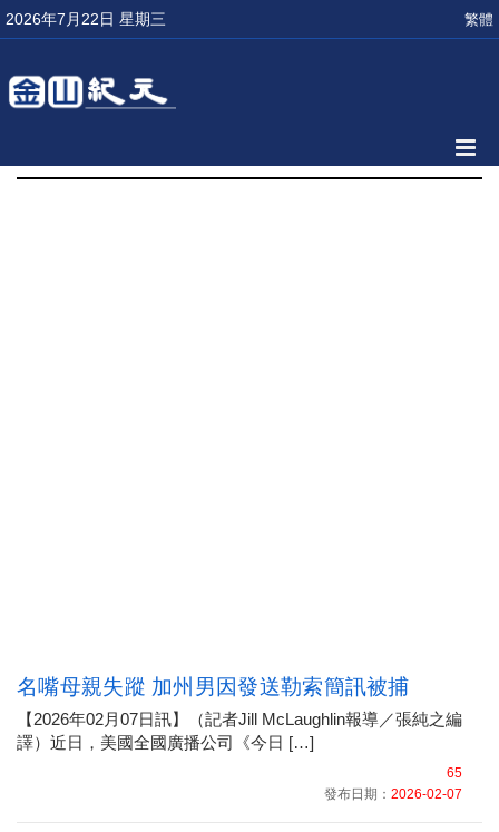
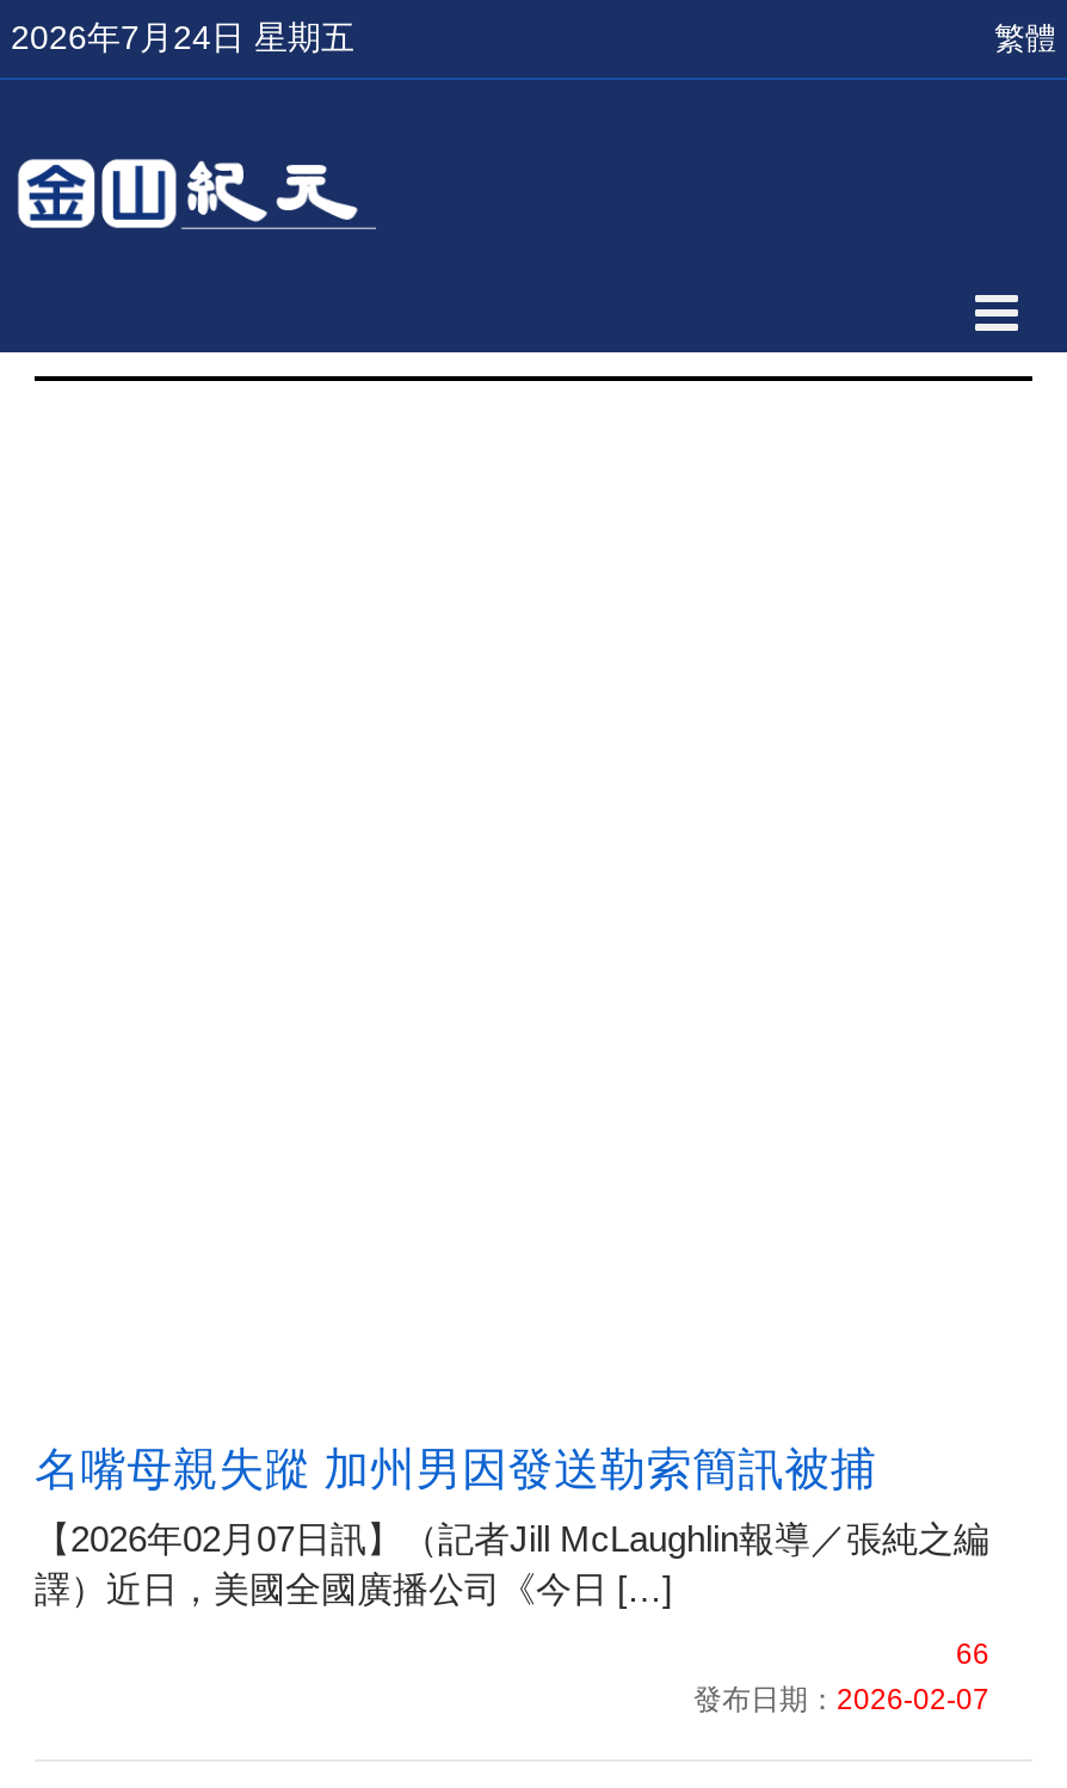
[6,10,166,28] 2026年7月22日 星期三 -> [11,18,354,56] 2026年7月24日 星期五
[447,765,462,781] 65 -> [956,1638,989,1671] 66

